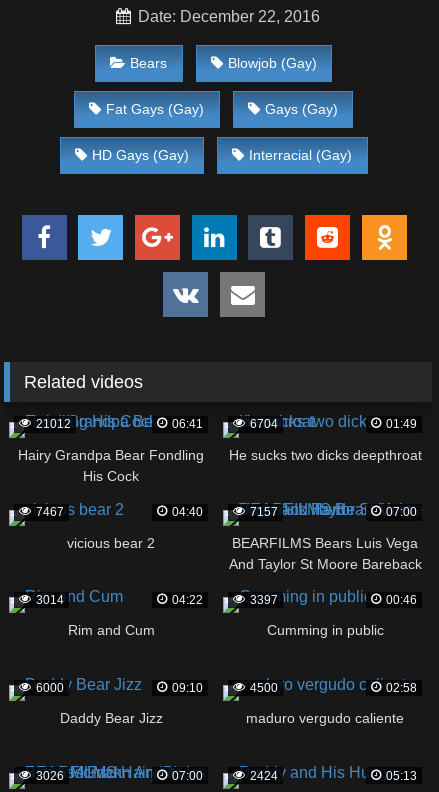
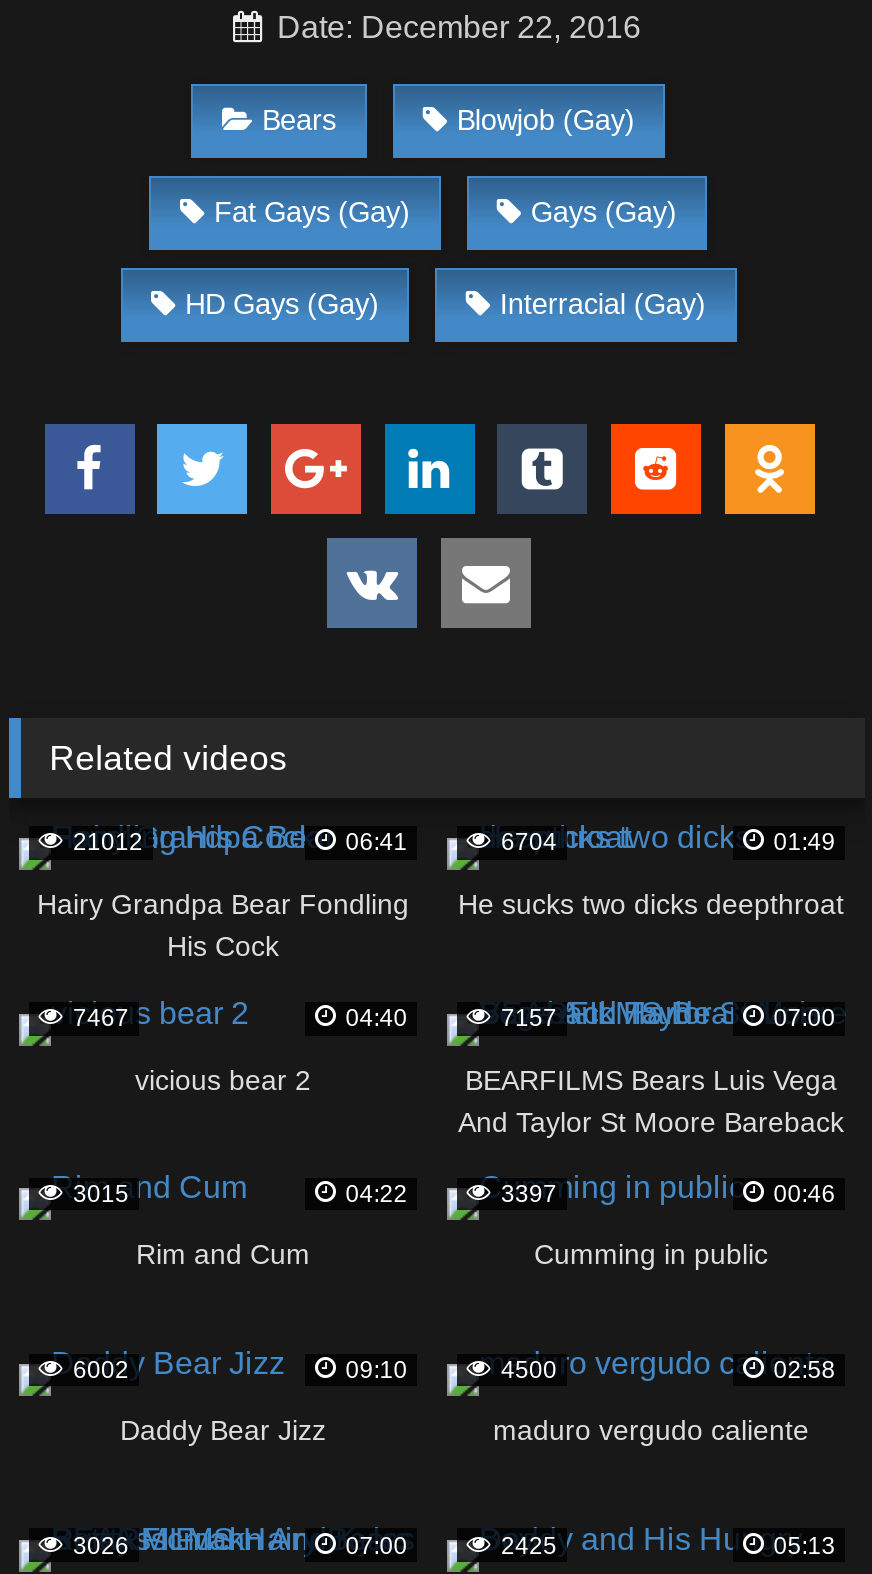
[33,593,64,607] 3014 -> [67,1180,129,1208] 3015
[33,681,64,695] 6000 -> [67,1356,129,1384] 6002
[247,769,278,783] 2424 -> [495,1531,557,1559] 2425

